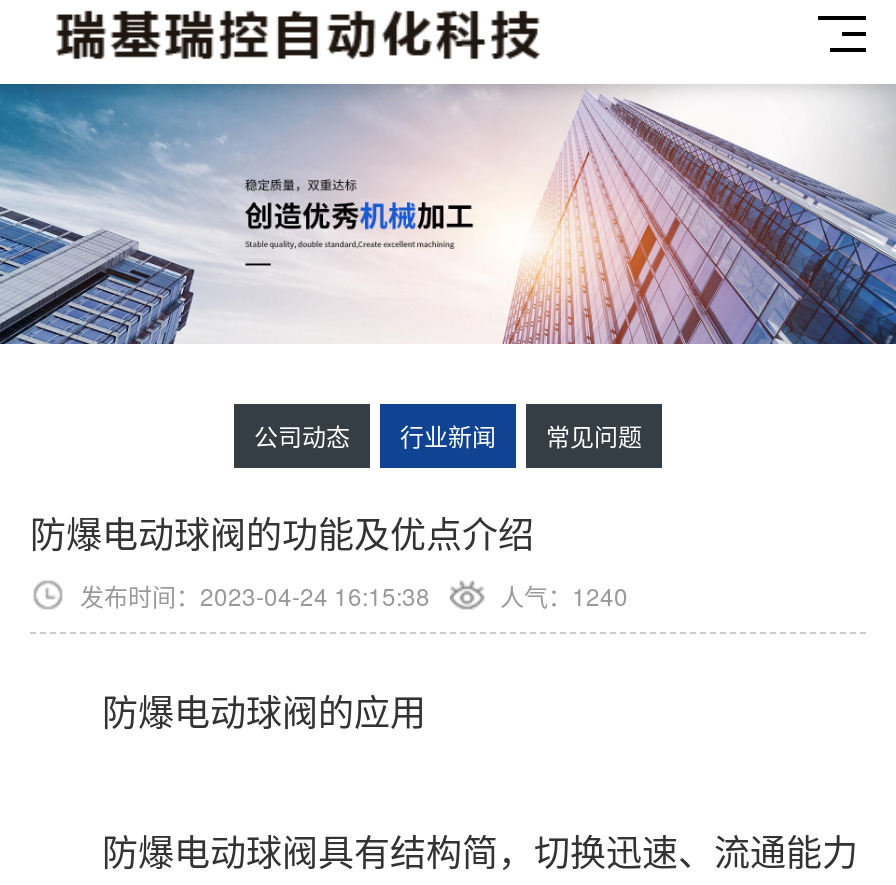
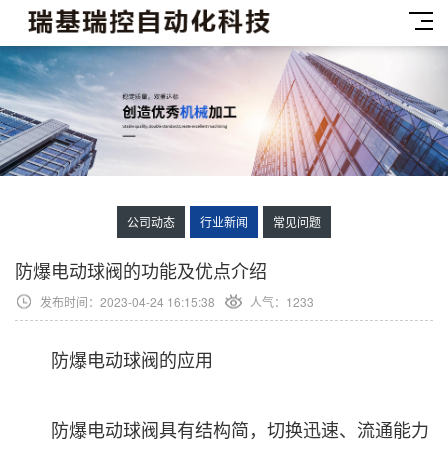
[500,578,628,612] 人气：1240 -> [250,293,314,310] 人气：1233

